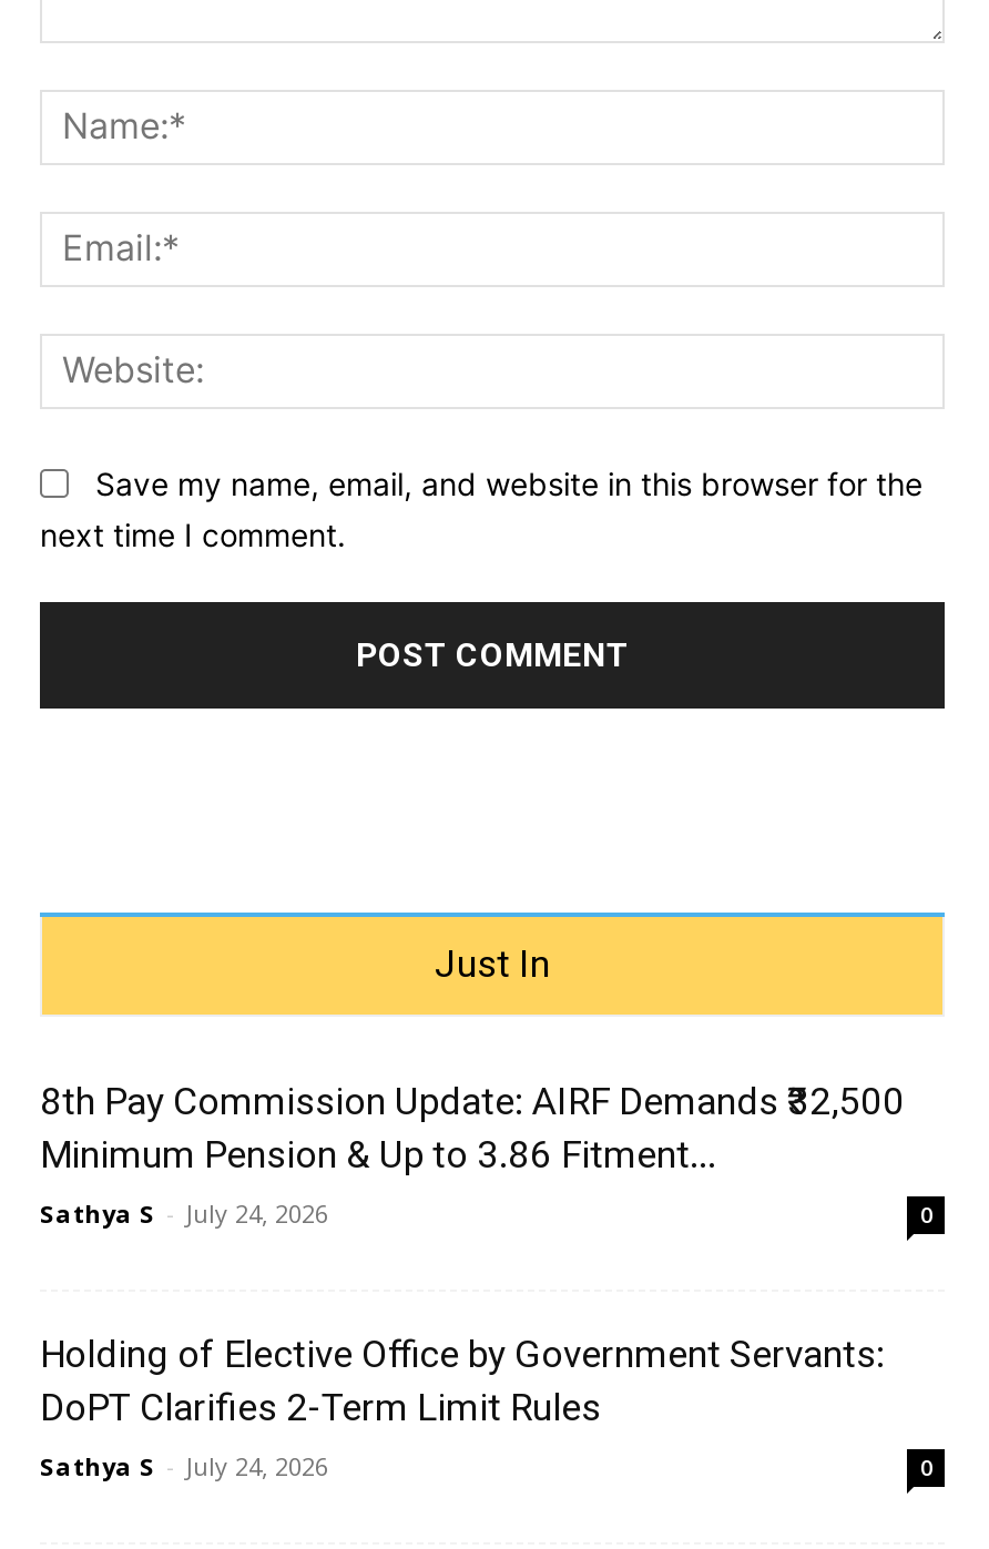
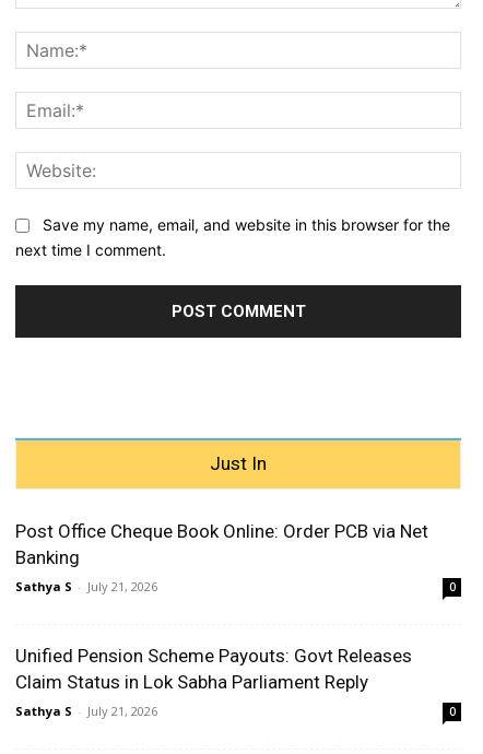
[40,1080,905,1231] 8th Pay Commission Update: AIRF Demands ₹32,500 | Minimum Pension & Up to 3.86 Fitment... | Sathya S - July 24, 2026 -> [15,520,428,594] Post Office Cheque Book Online: Order PCB via Net | Banking | Sathya S - July 21, 2026
[40,1333,885,1484] Holding of Elective Office by Government Servants: | DoPT Clarifies 2-Term Limit Rules | Sathya S - July 24, 2026 -> [15,644,412,718] Unified Pension Scheme Payouts: Govt Releases | Claim Status in Lok Sabha Parliament Reply | Sathya S - July 21, 2026

